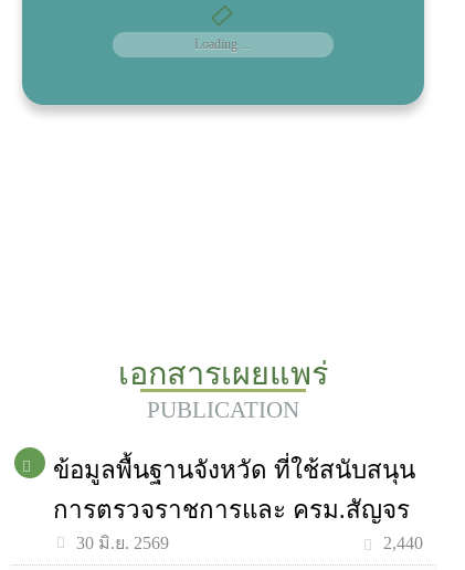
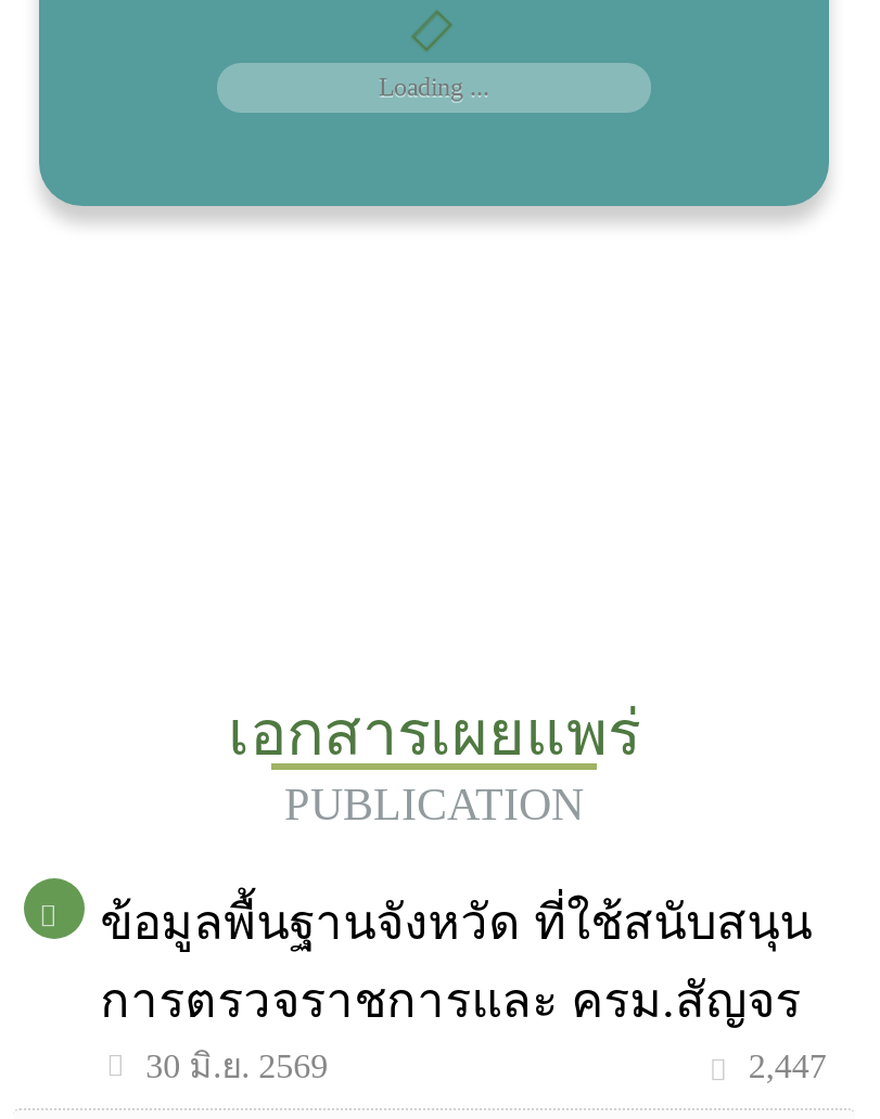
[383,533,423,552] 2,440 -> [748,1046,827,1083] 2,447

